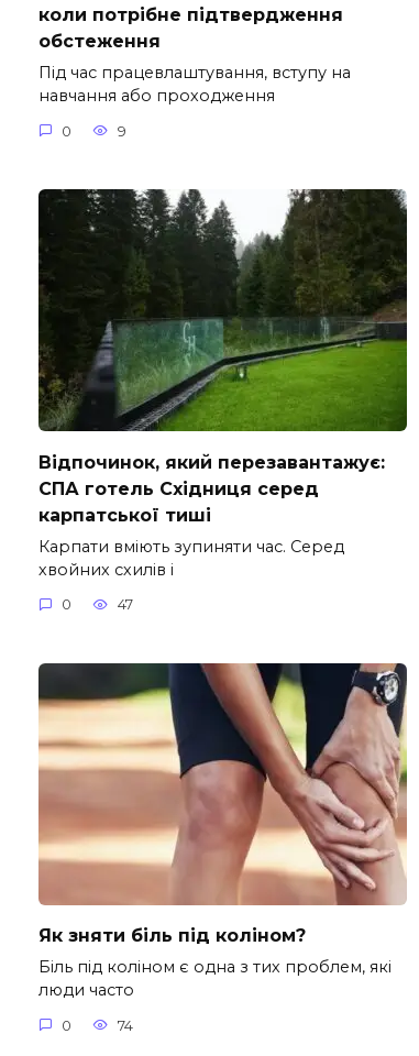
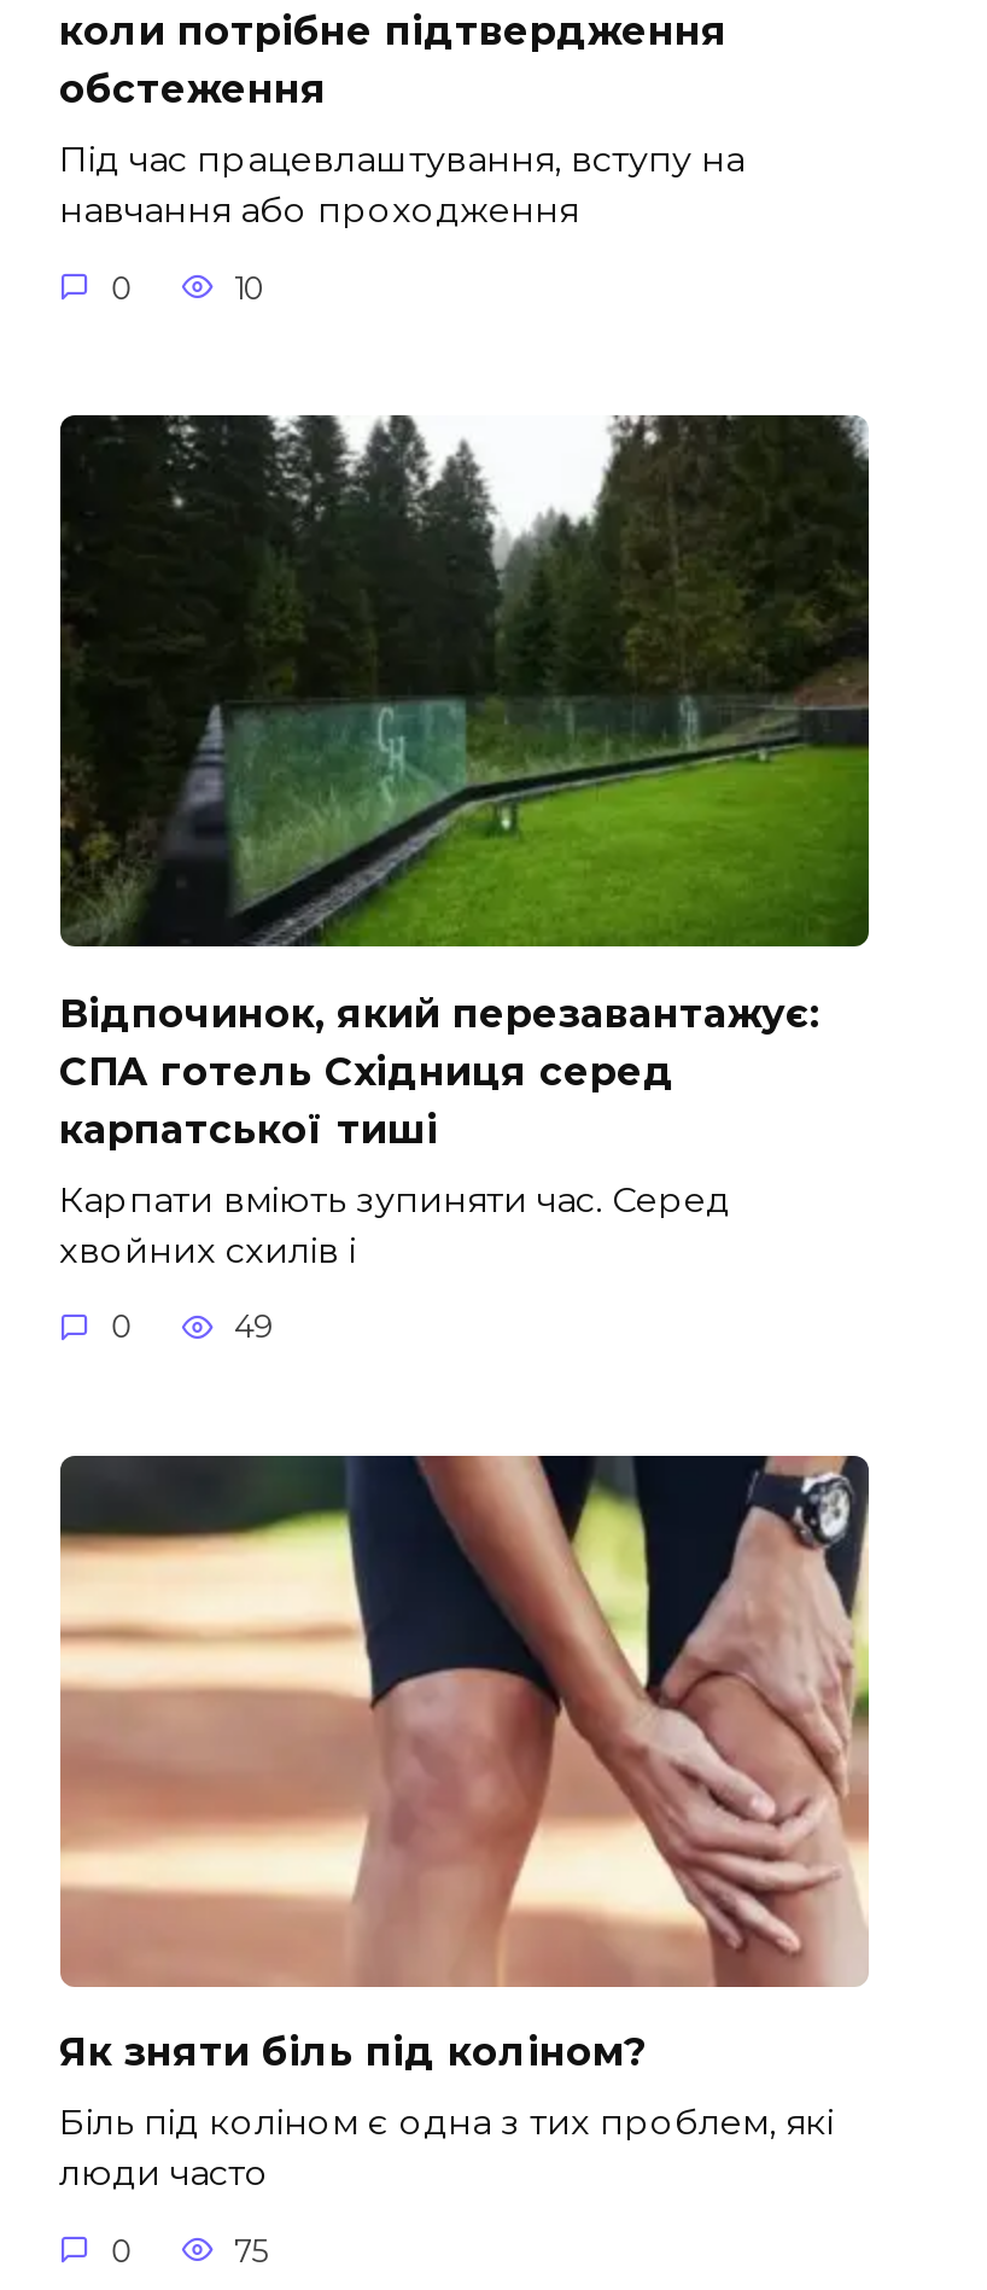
[118,123,126,139] 9 -> [234,269,265,305] 10
[118,596,133,613] 47 -> [234,1309,273,1345] 49
[118,1018,133,1034] 74 -> [234,2233,268,2269] 75

